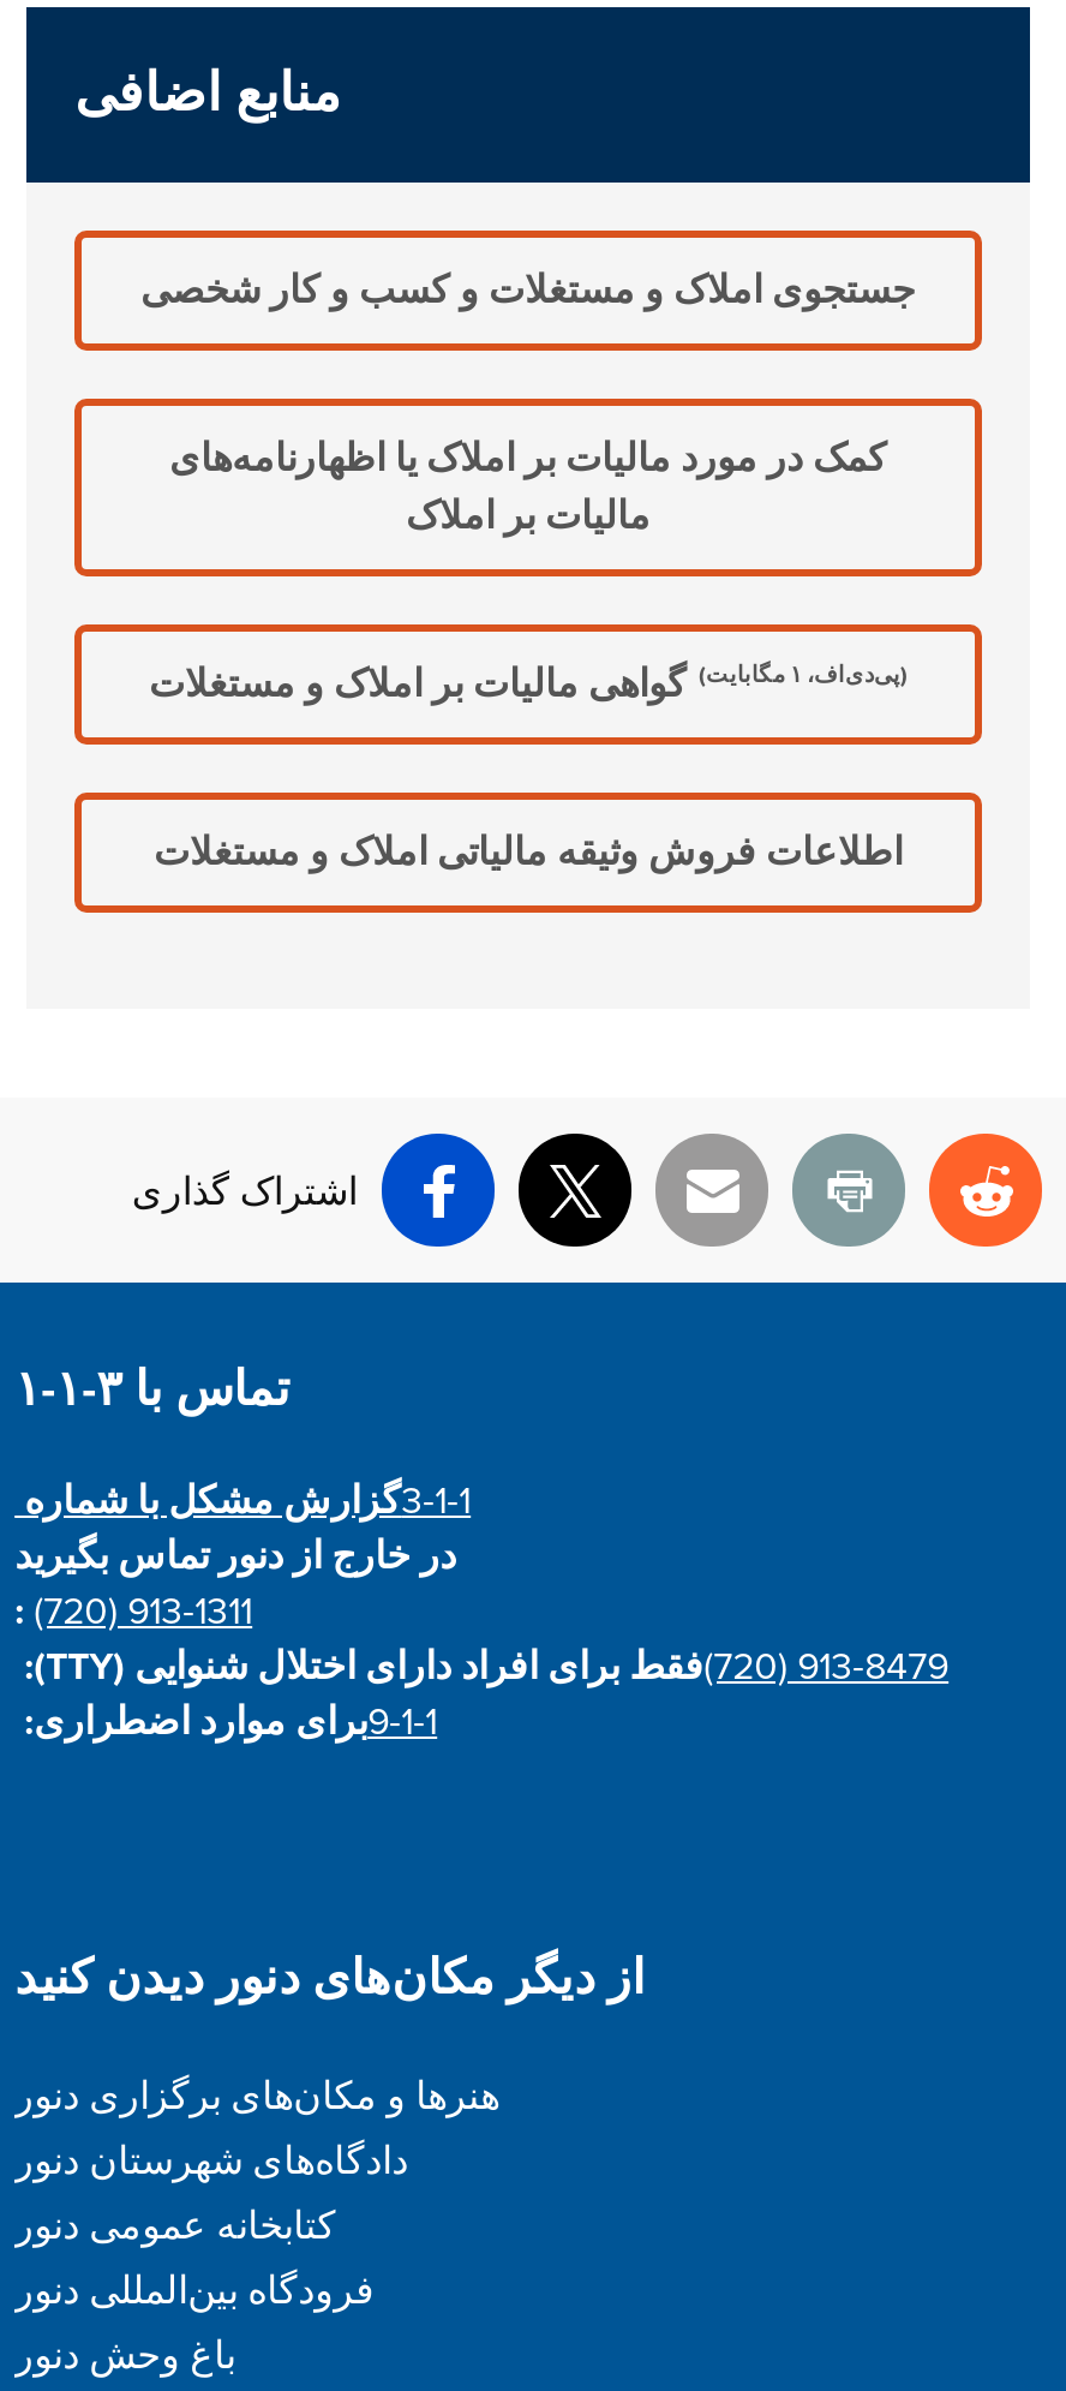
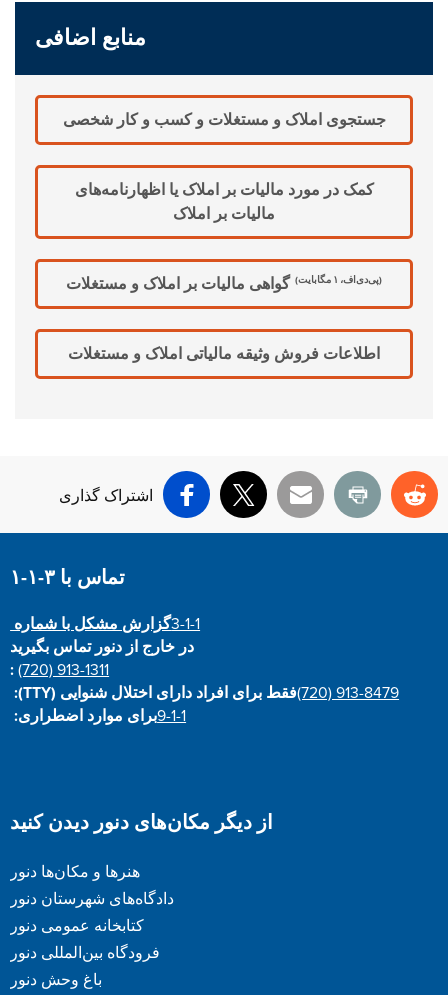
[15,2075,500,2118] هنرها و مکان‌های برگزاری دنور -> [10,863,140,881] هنرها و مکان‌ها دنور

